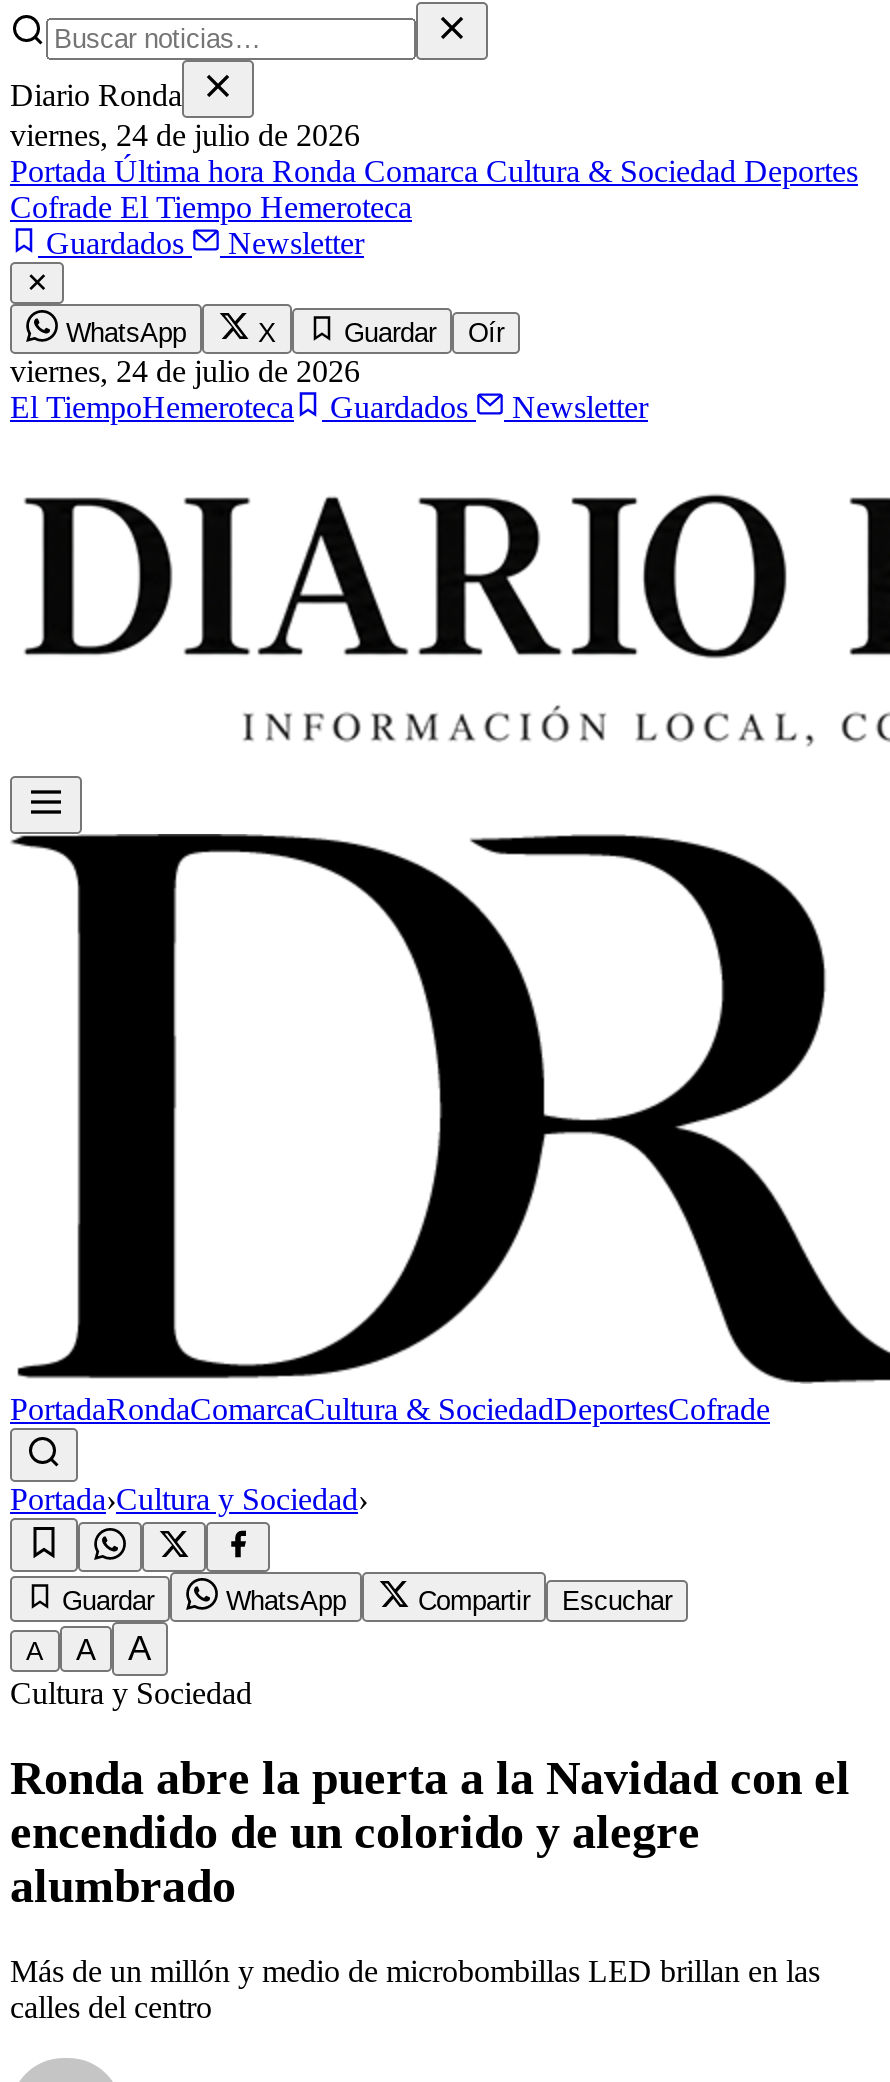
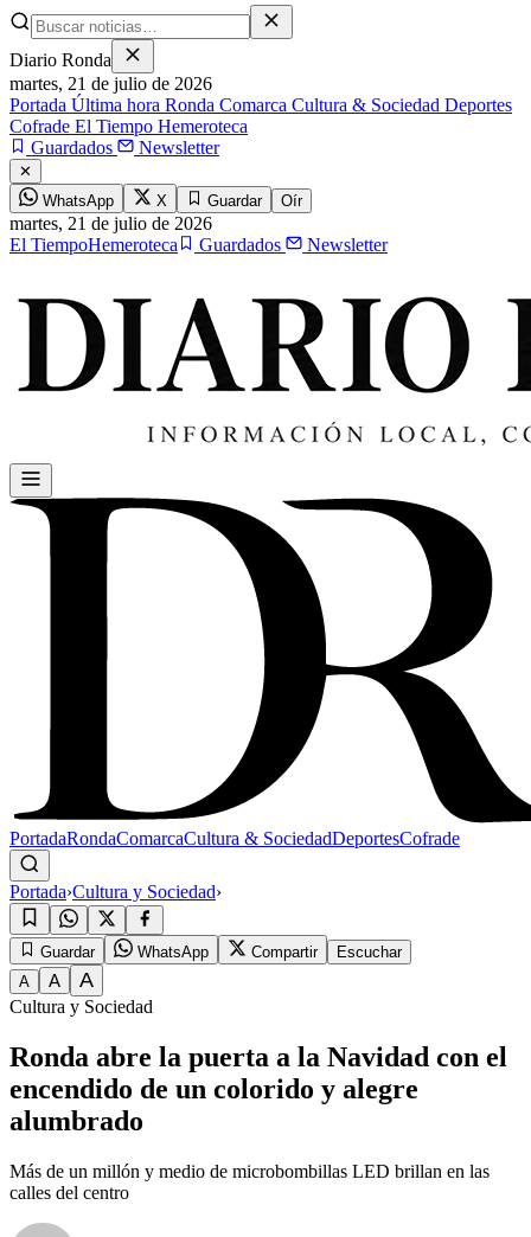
[10,118,360,152] viernes, 24 de julio de 2026 -> [9,73,212,94] martes, 21 de julio de 2026
[10,354,360,388] viernes,24 de julio de 2026 -> [9,213,212,233] martes,21 de julio de 2026

